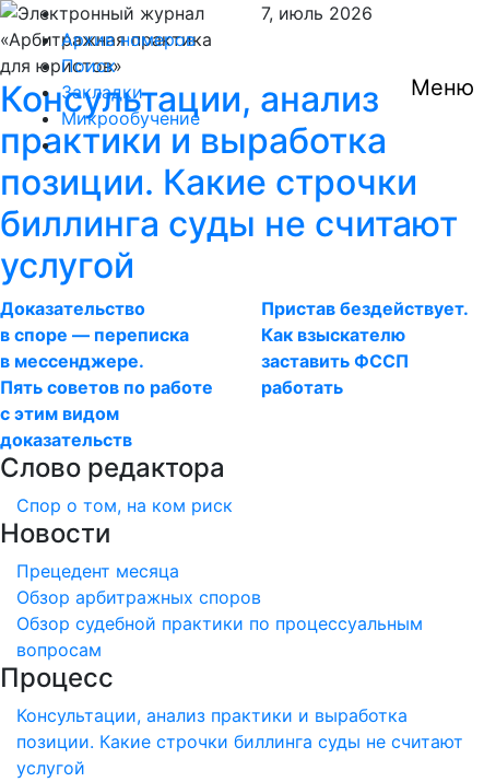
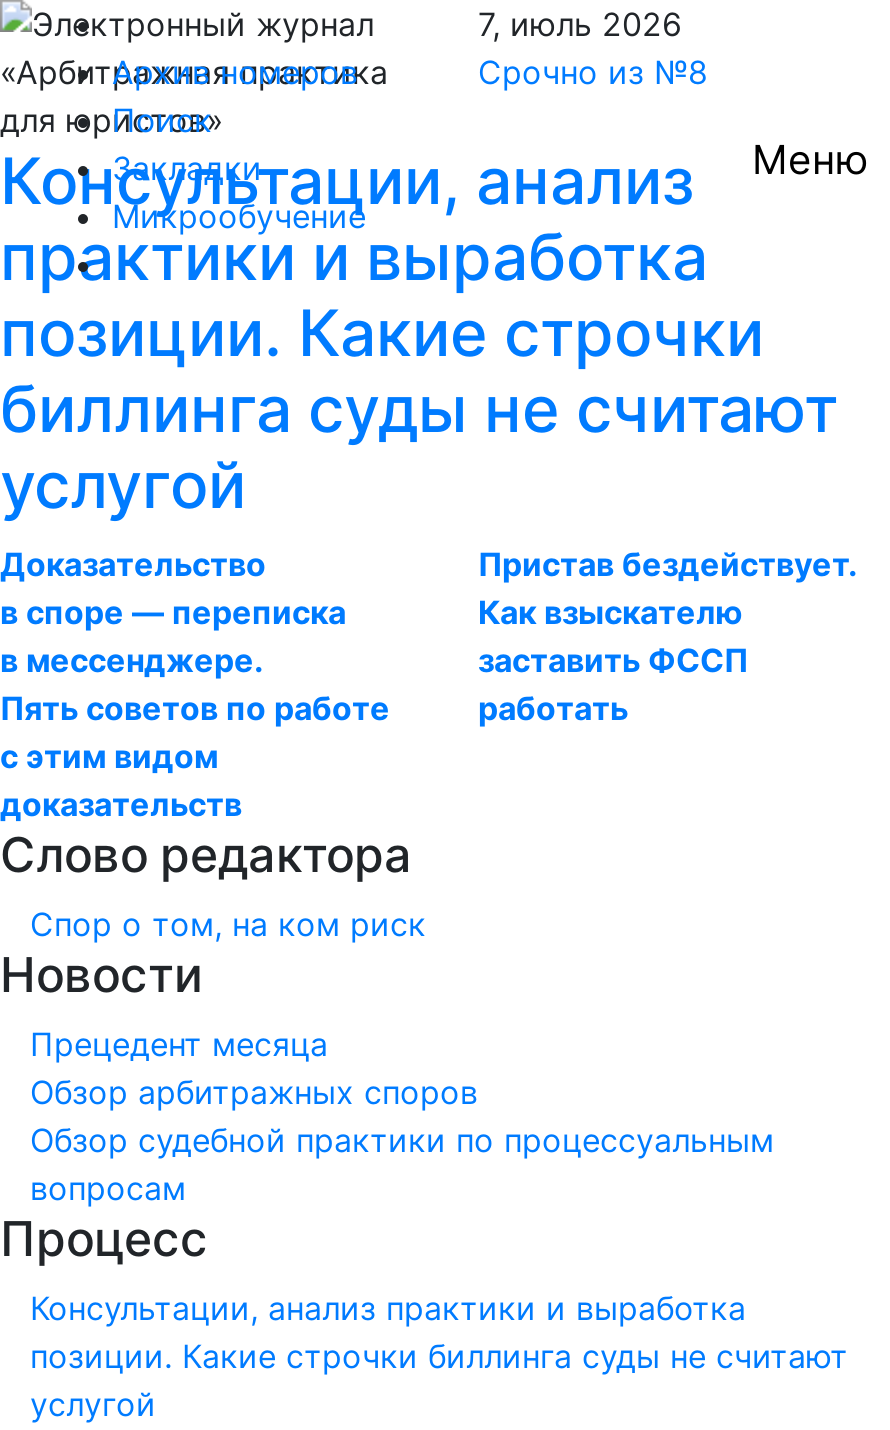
none -> [478,52,708,92] Срочно из №8

